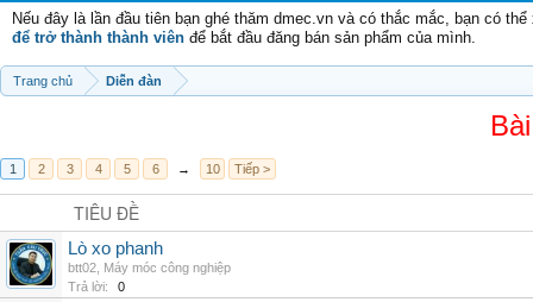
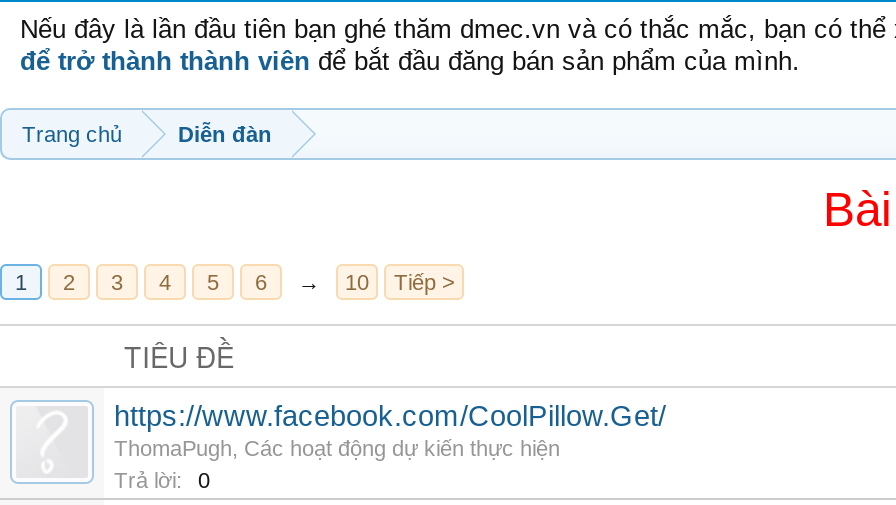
[8,241,54,287] [image] -> none
[68,239,231,275] Lò xo phanh | btt02, Máy móc công nghiệp -> [114,400,666,460] https://www.facebook.com/CoolPillow.Get/ | ThomaPugh, Các hoạt động dự kiến thực hiện

